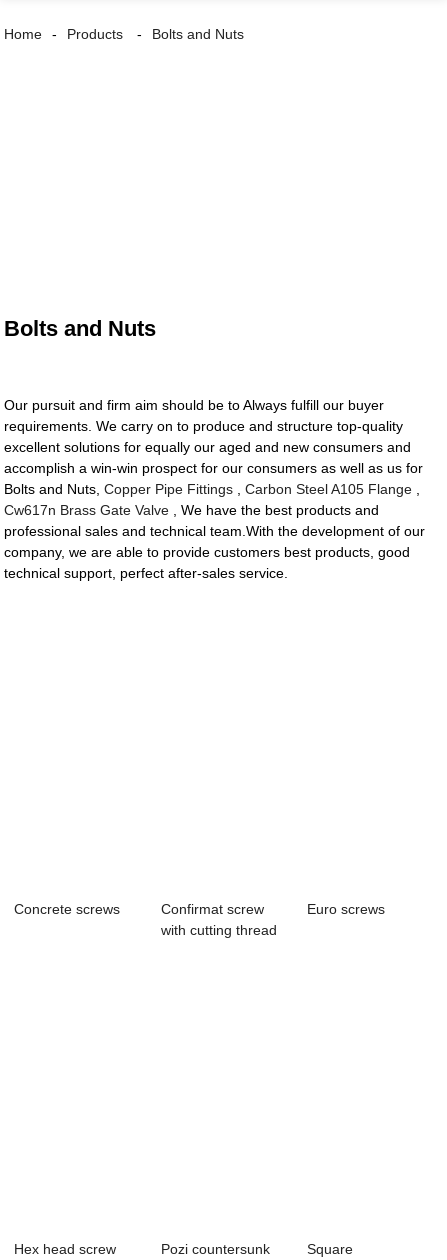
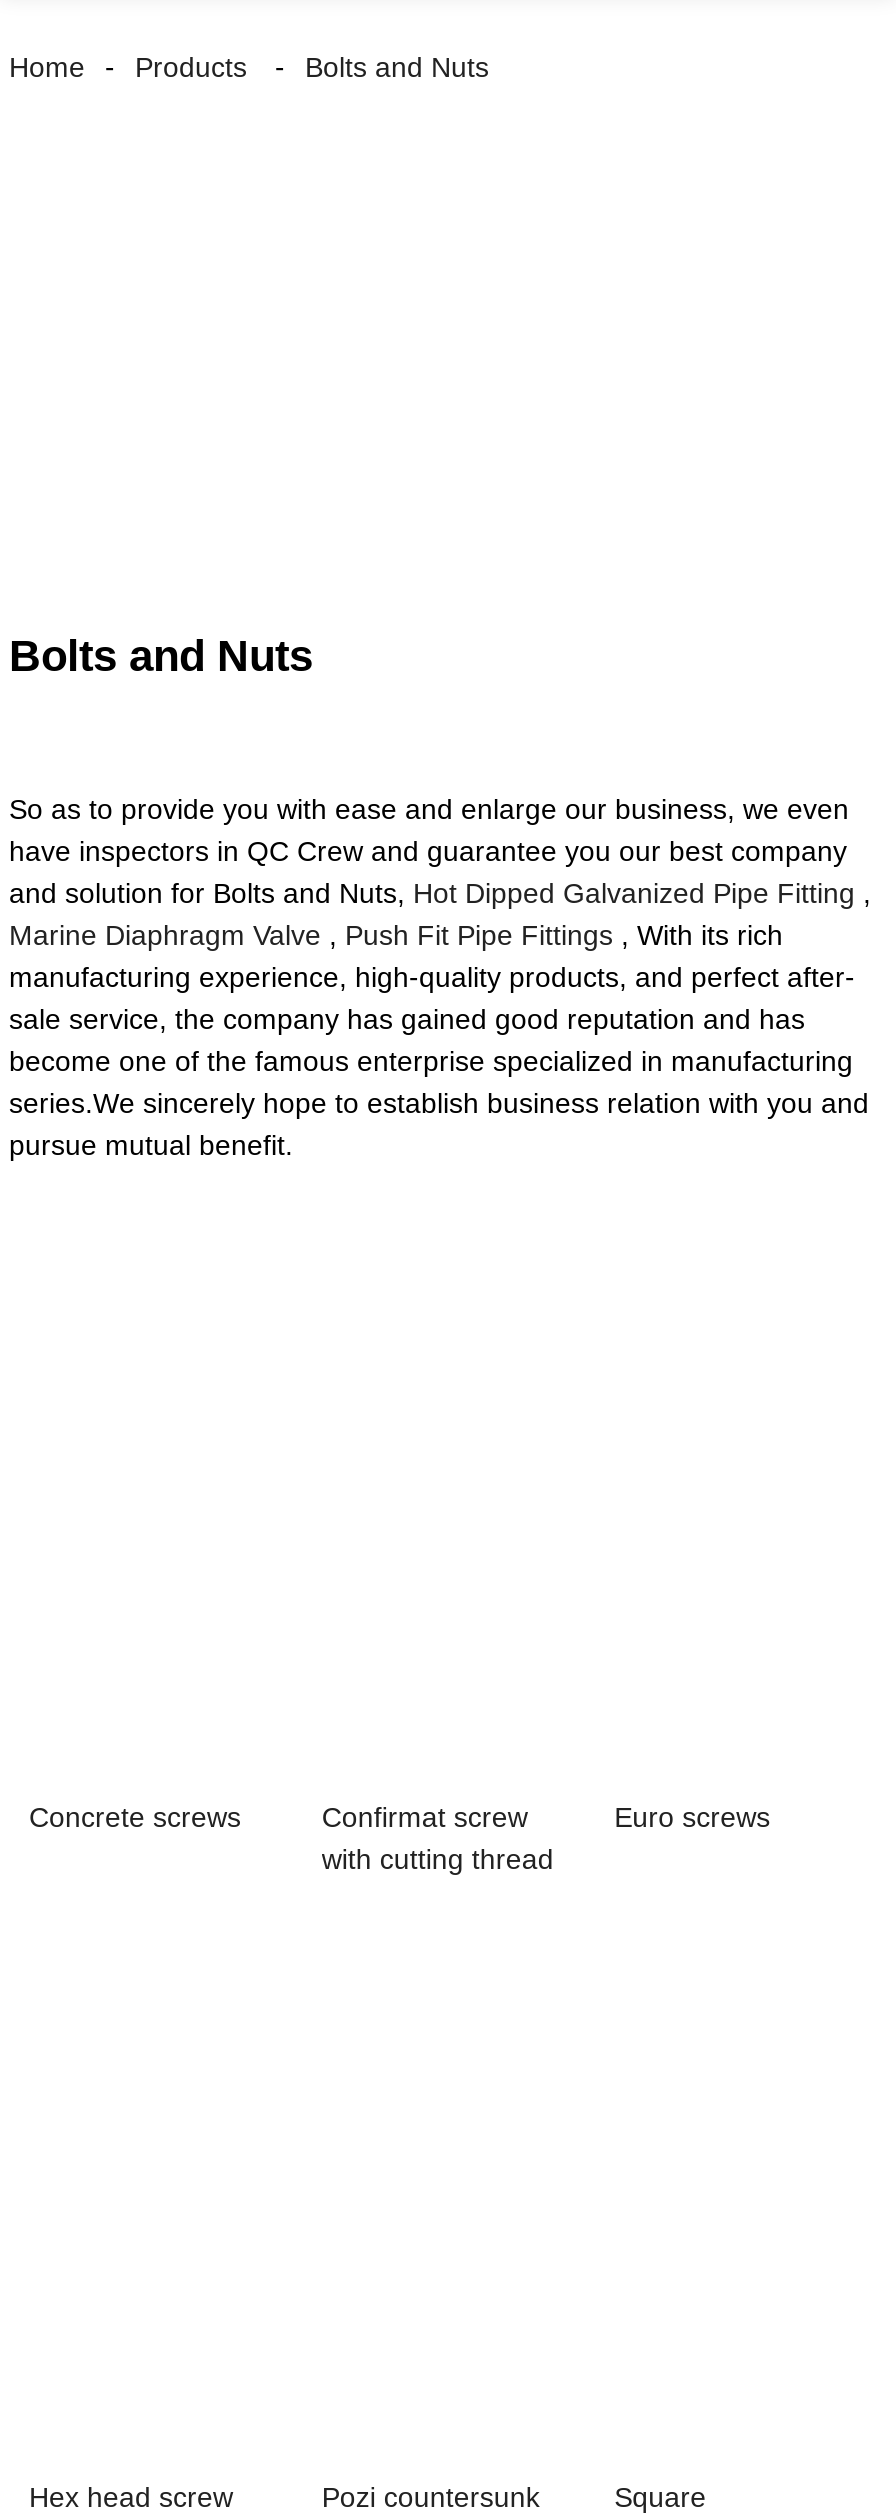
[4,397,425,581] Our pursuit and firm aim should be to Always fulfill our buyer | requirements. We carry on to produce and structure top-quality | excellent solutions for equally our aged and new consumers and | accomplish a win-win prospect for our consumers as well as us for | Bolts and Nuts, Copper Pipe Fittings, Carbon Steel A105 Flange, | Cw617n Brass Gate Valve, We have the best products and | professional sales and technical team.With the development of our | company, we are able to provide customers best products, good | technical support, perfect after-sales service. -> [9,793,871,1161] So as to provide you with ease and enlarge our business, we even | have inspectors in QC Crew and guarantee you our best company | and solution for Bolts and Nuts, Hot Dipped Galvanized Pipe Fitting, | Marine Diaphragm Valve, Push Fit Pipe Fittings, With its rich | manufacturing experience, high-quality products, and perfect after- | sale service, the company has gained good reputation and has | become one of the famous enterprise specialized in manufacturing | series.We sincerely hope to establish business relation with you and | pursue mutual benefit.

